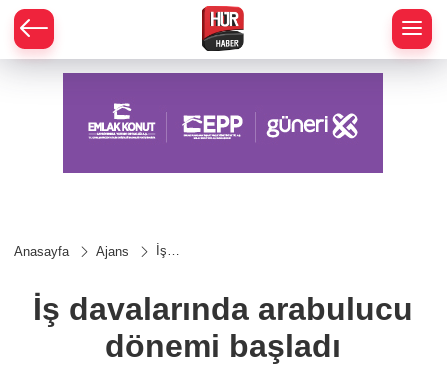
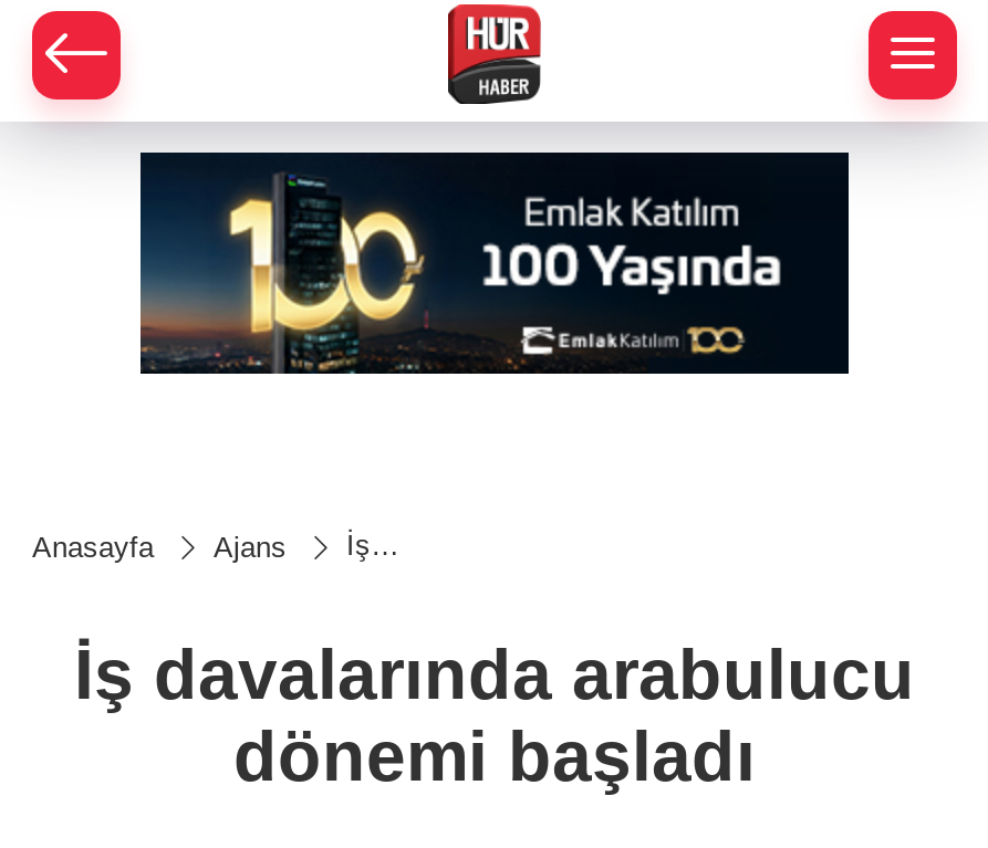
[62,72,384,174] [image] -> [138,150,851,376] [image]

